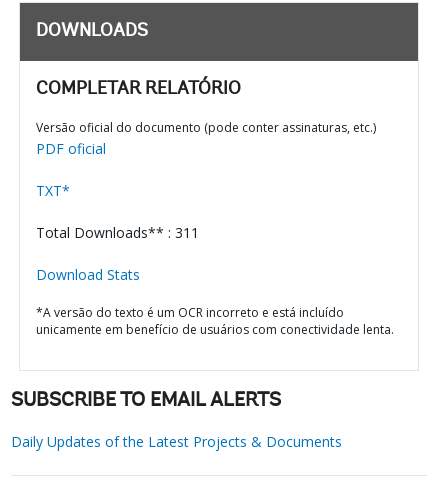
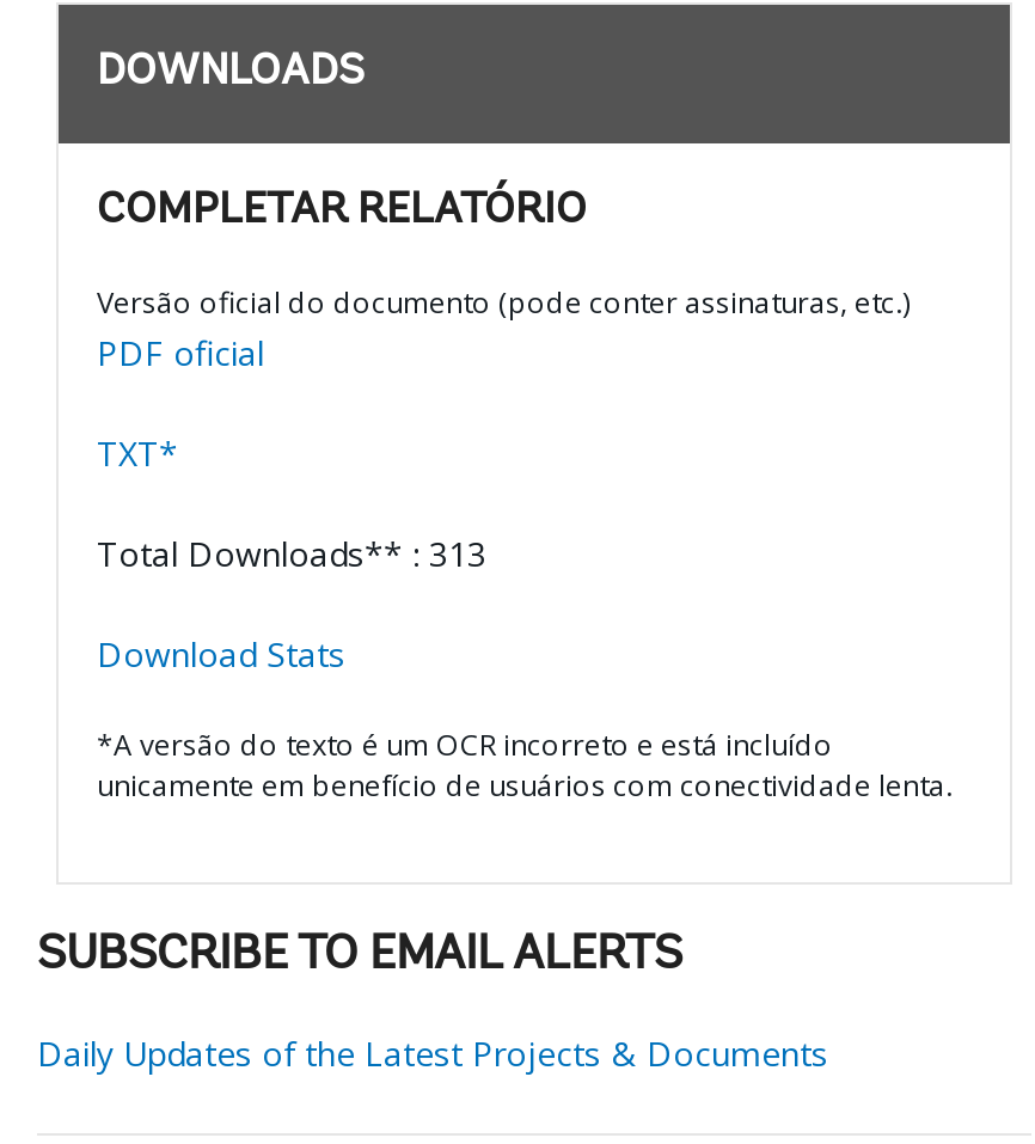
[36,223,199,242] Total Downloads** : 311 -> [97,531,486,576] Total Downloads** : 313

